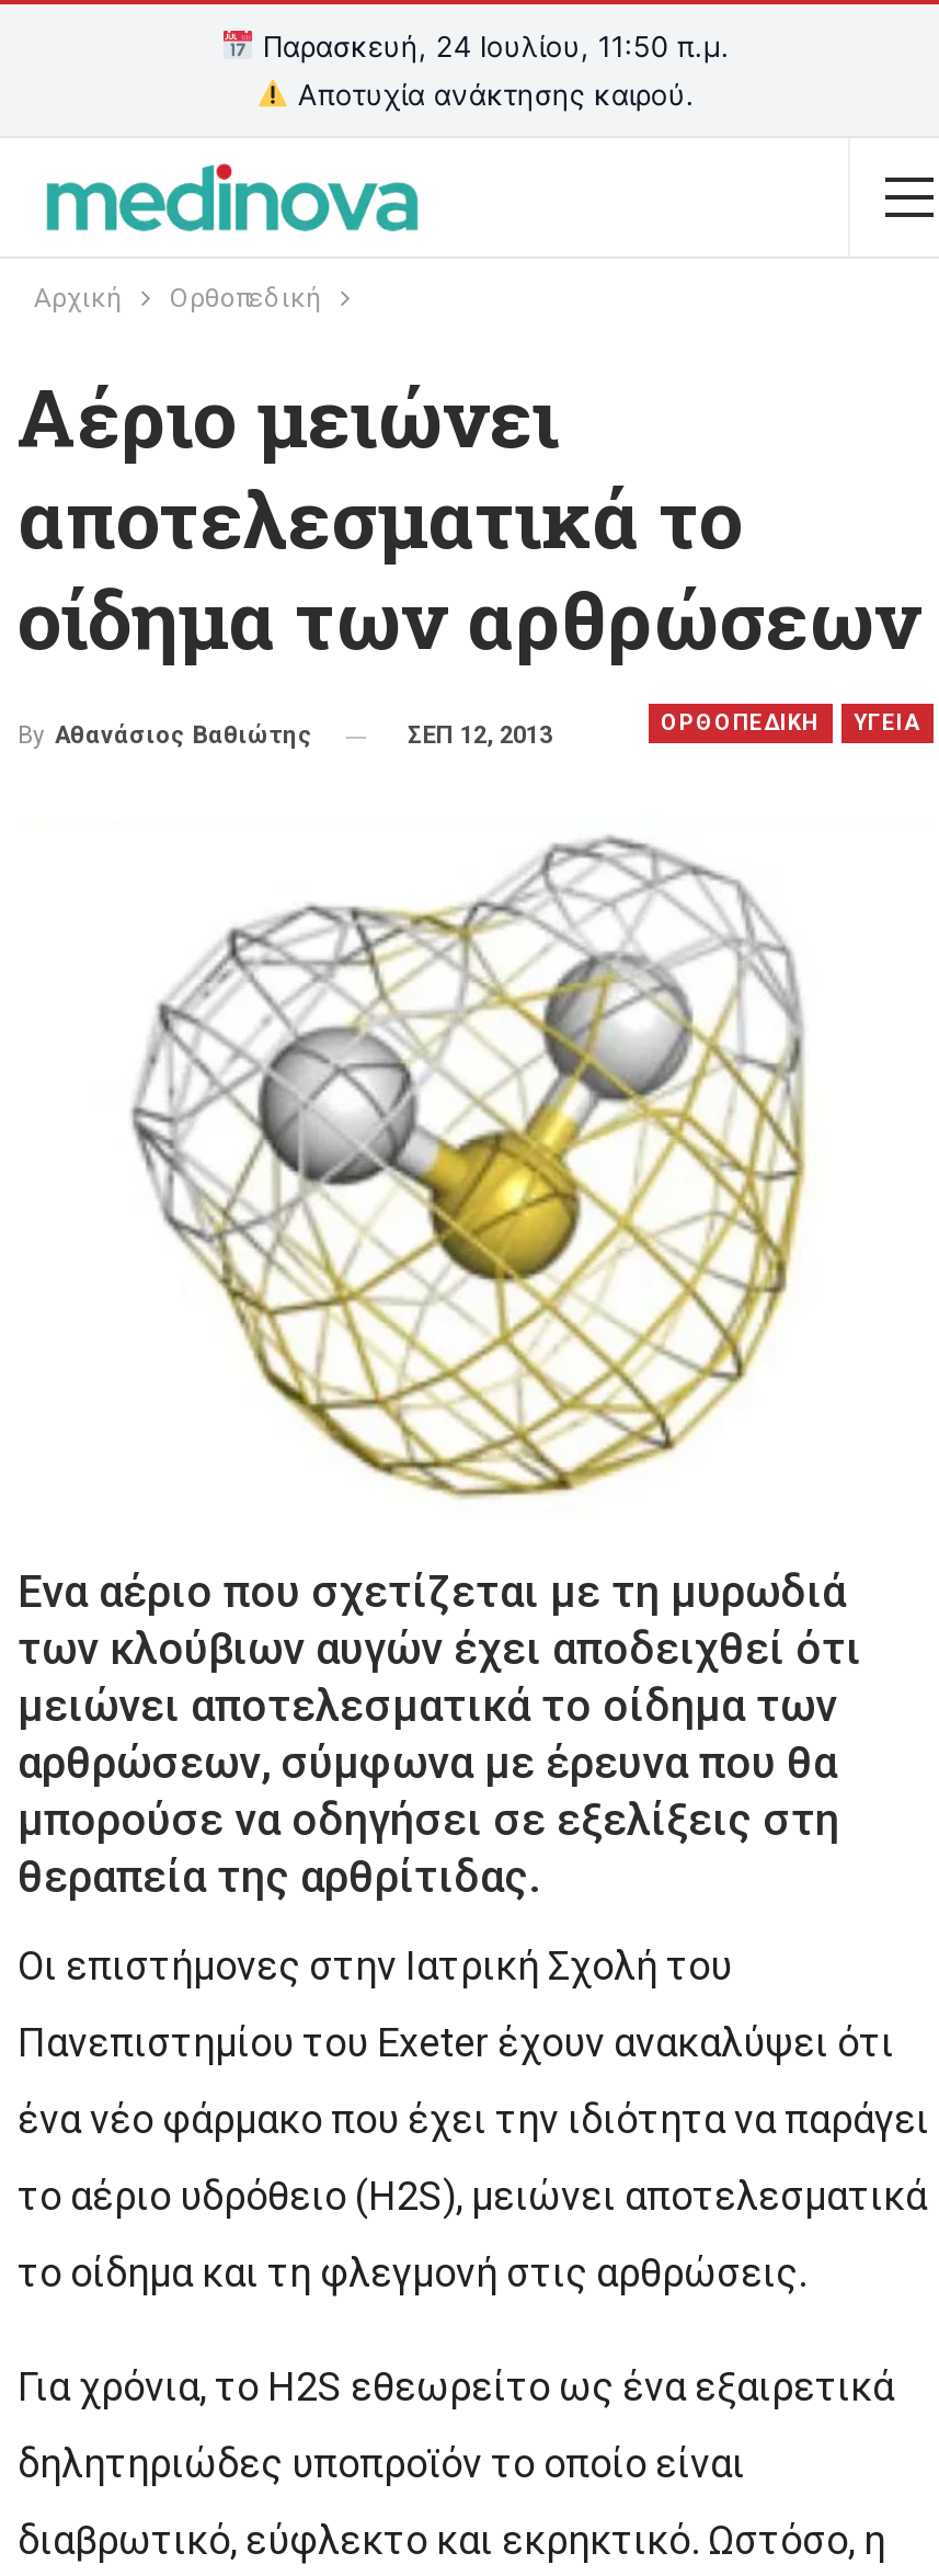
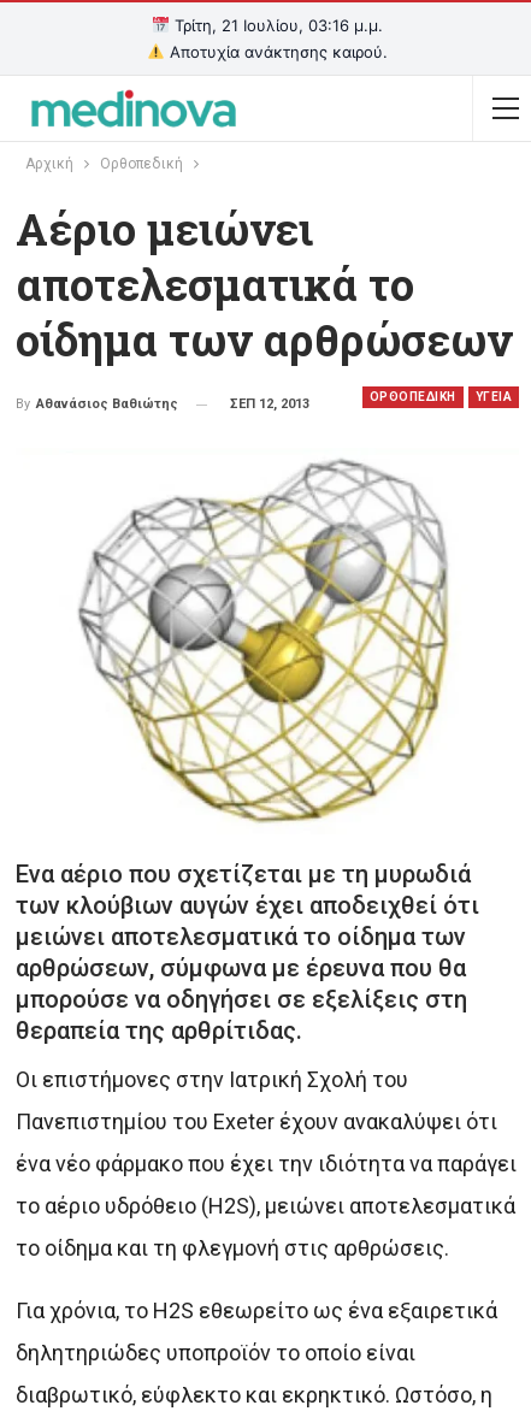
[254,29,730,64] Παρασκευή, 24 Ιουλίου, 11:50 π.μ. -> [170,16,383,35] Τρίτη, 21 Ιουλίου, 03:16 μ.μ.

